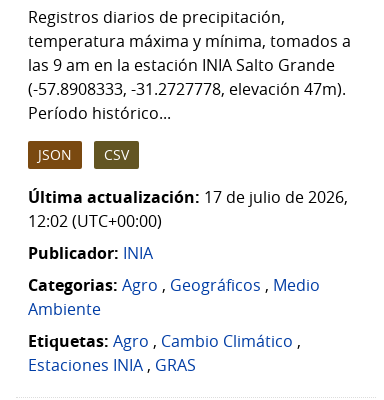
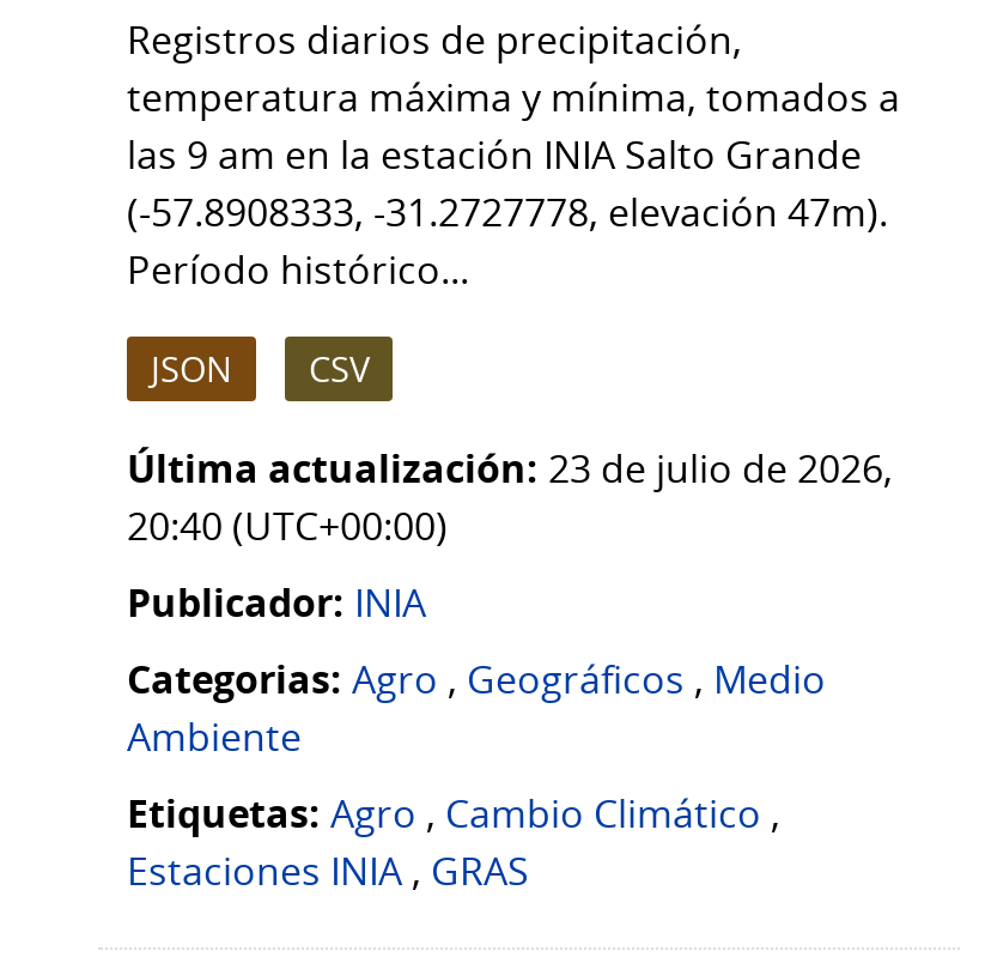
[28,185,348,207] Última actualización: 17 de julio de 2026, -> [127,443,893,496] Última actualización: 23 de julio de 2026,
[28,209,162,231] 12:02 (UTC+00:00) -> [127,501,448,553] 20:40 (UTC+00:00)

